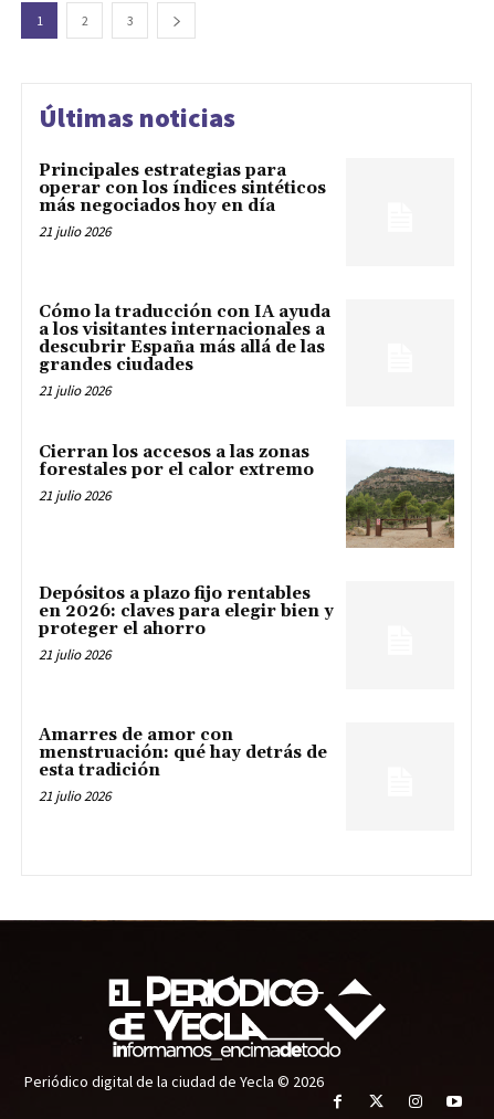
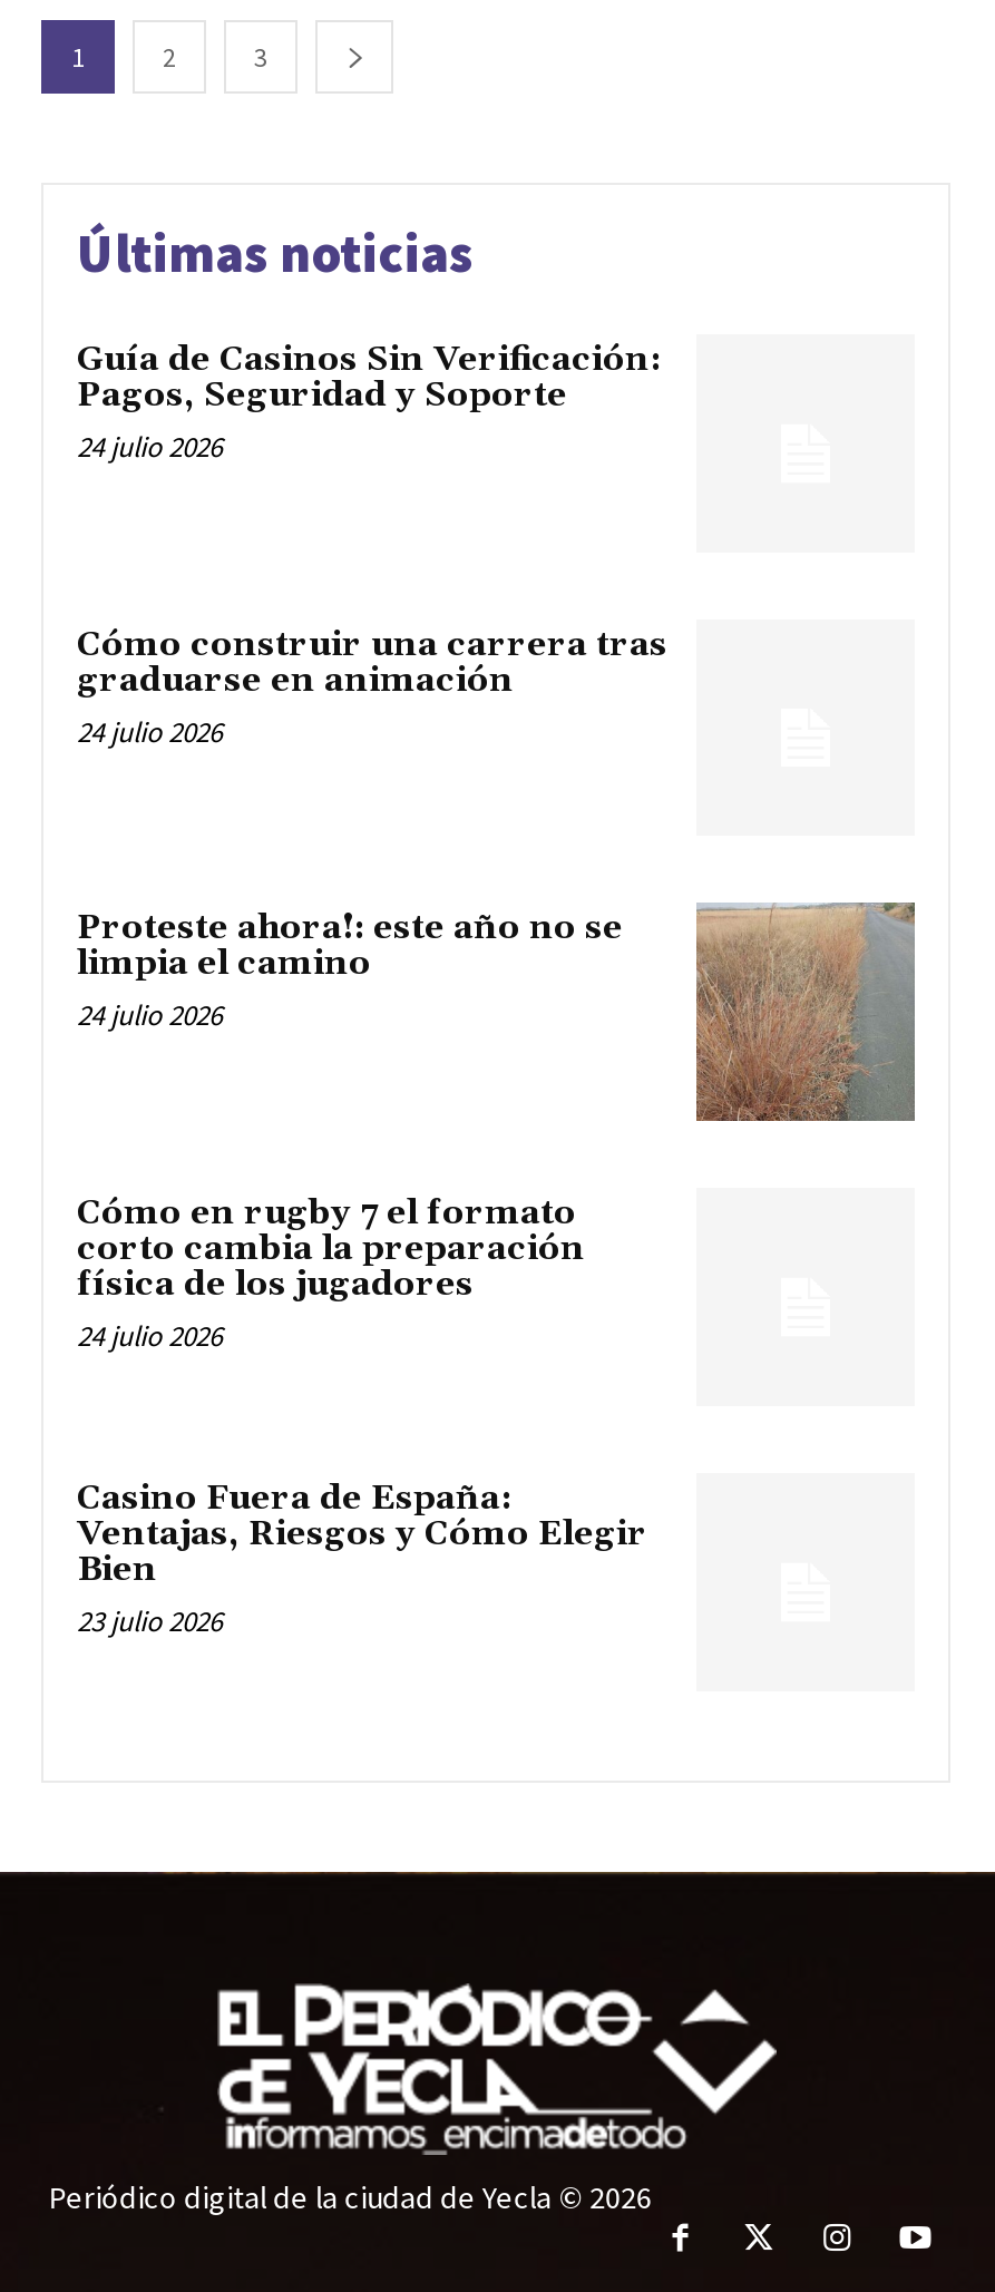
[39,160,326,241] Principales estrategias para | operar con los índices sintéticos | más negociados hoy en día | 21 julio 2026 -> [77,339,661,466] Guía de Casinos Sin Verificación: | Pagos, Seguridad y Soporte | 24 julio 2026
[39,301,330,400] Cómo la traducción con IA ayuda | a los visitantes internacionales a | descubrir España más allá de las | grandes ciudades | 21 julio 2026 -> [77,623,667,750] Cómo construir una carrera tras | graduarse en animación | 24 julio 2026
[39,440,454,548] [image] | Cierran los accesos a las zonas | forestales por el calor extremo | 21 julio 2026 -> [77,900,917,1121] [image] | Proteste ahora!: este año no se | limpia el camino | 24 julio 2026
[39,583,334,664] Depósitos a plazo fijo rentables | en 2026: claves para elegir bien y | proteger el ahorro | 21 julio 2026 -> [77,1193,585,1355] Cómo en rugby 7 el formato | corto cambia la preparación | física de los jugadores | 24 julio 2026
[39,725,327,805] Amarres de amor con | menstruación: qué hay detrás de | esta tradición | 21 julio 2026 -> [77,1477,647,1640] Casino Fuera de España: | Ventajas, Riesgos y Cómo Elegir | Bien | 23 julio 2026

